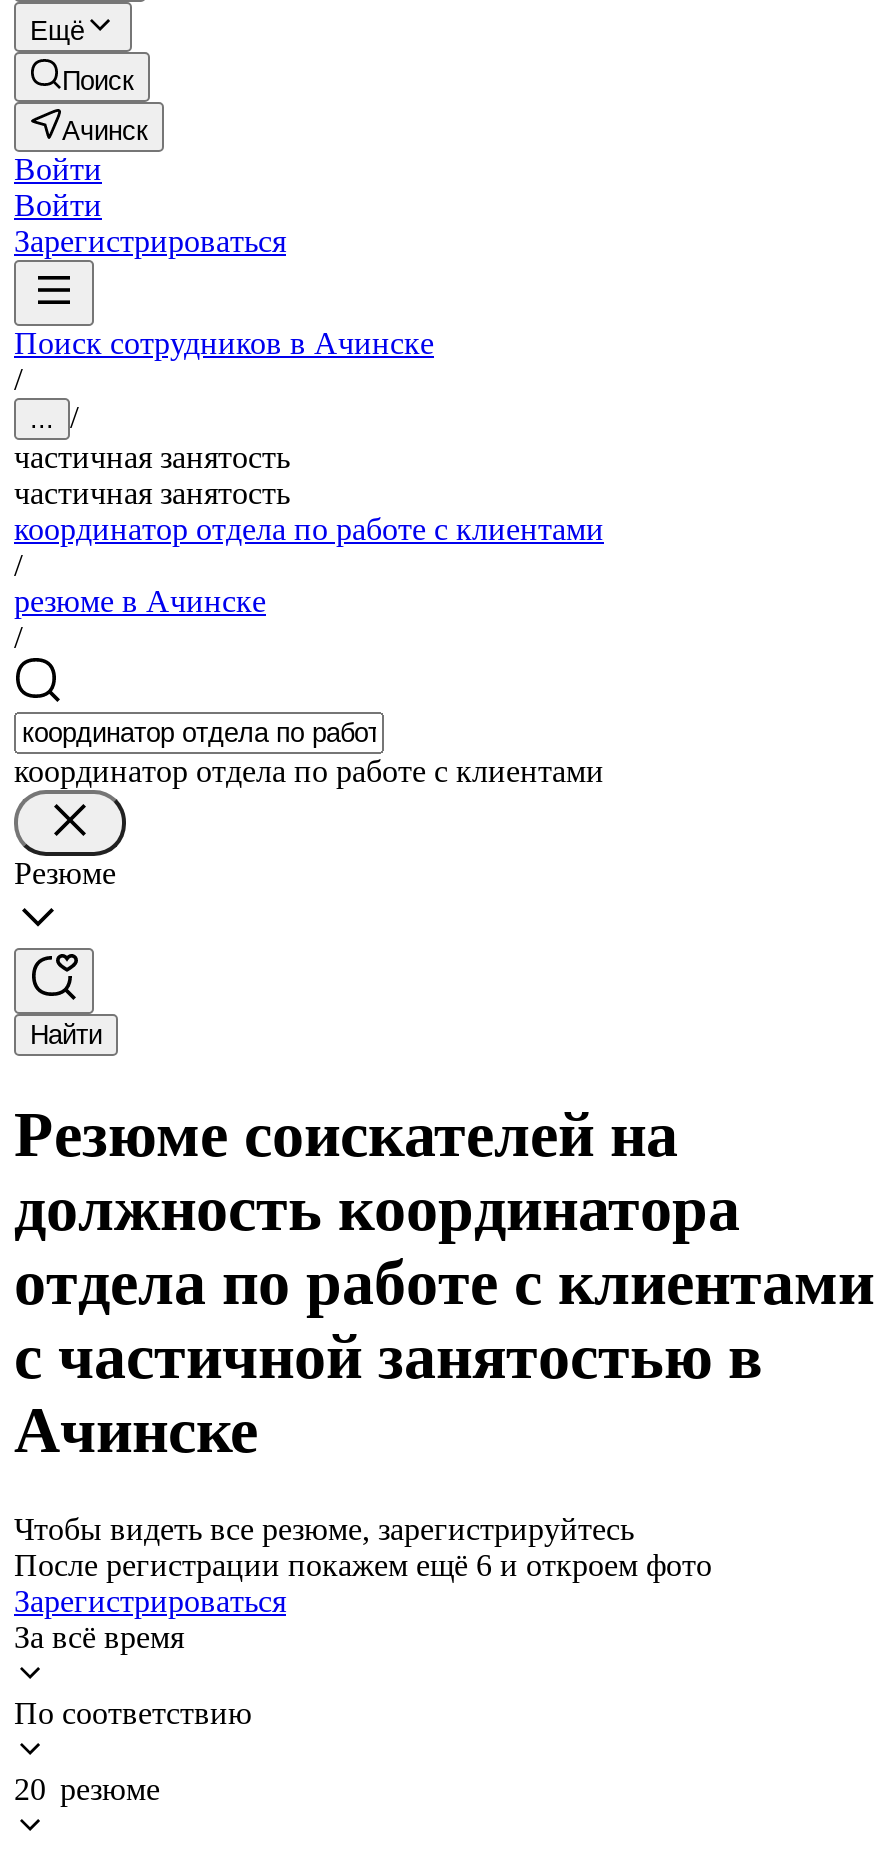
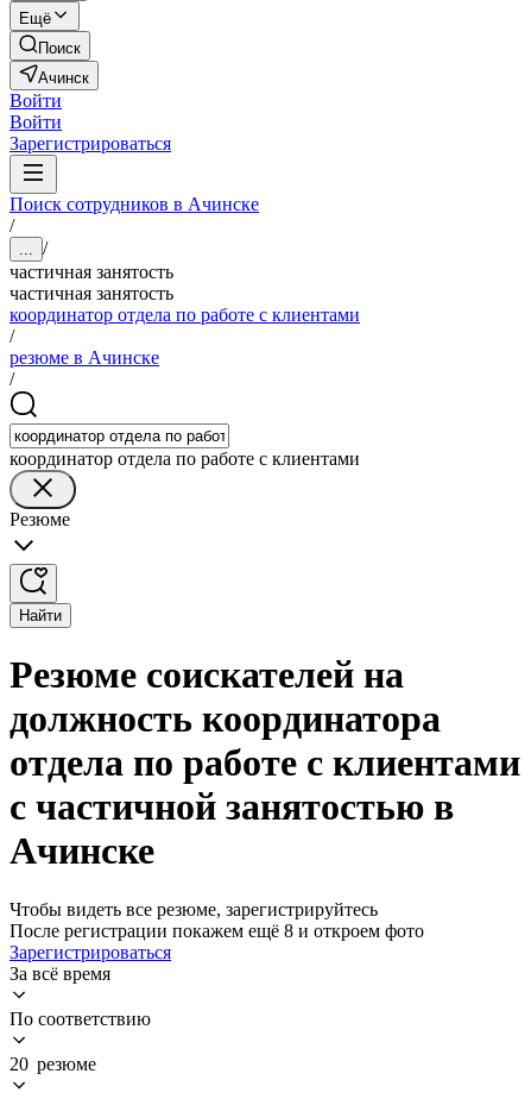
[14,1548,712,1582] После регистрации покажем ещё 6 и откроем фото -> [10,921,424,941] После регистрации покажем ещё 8 и откроем фото

